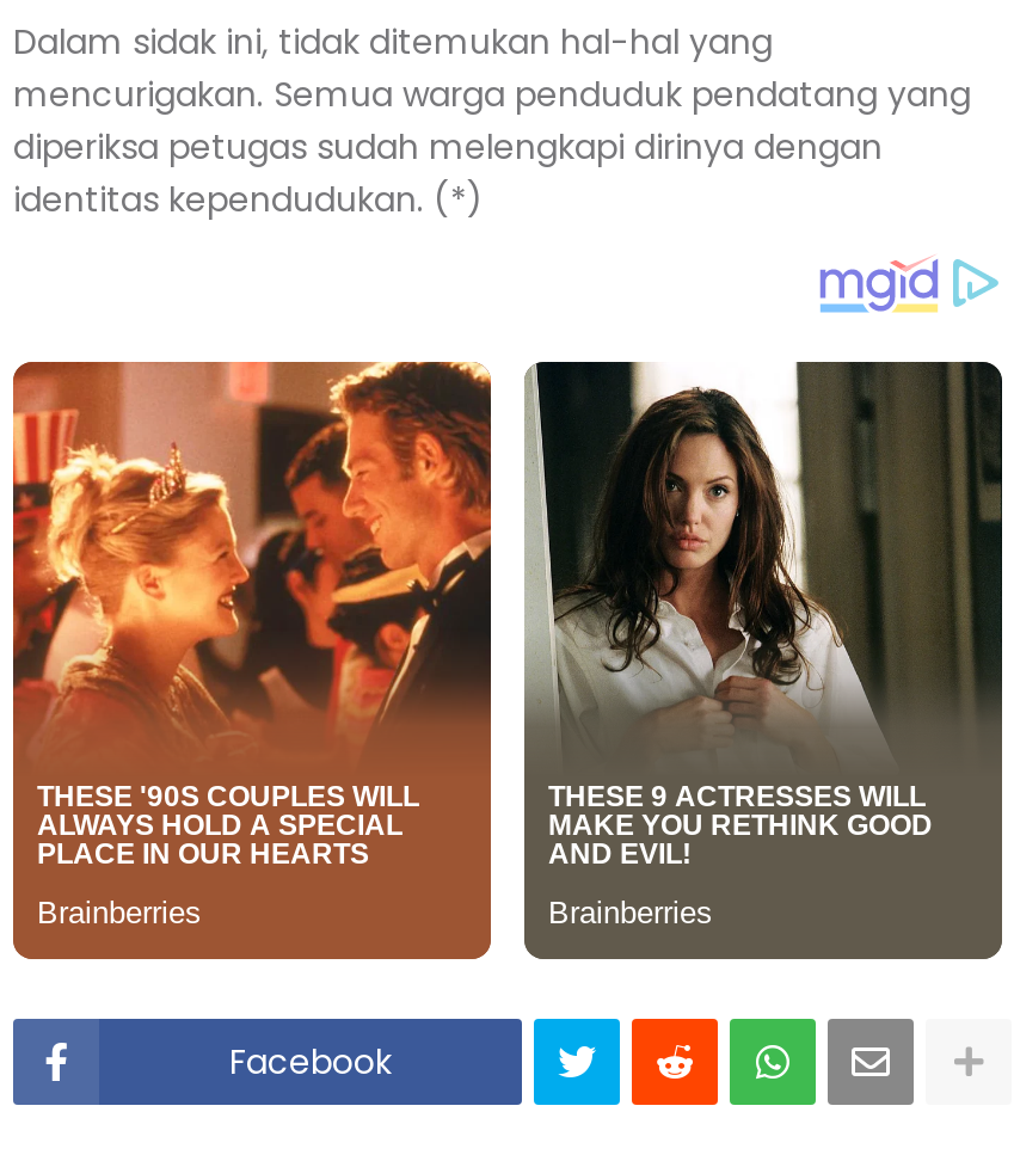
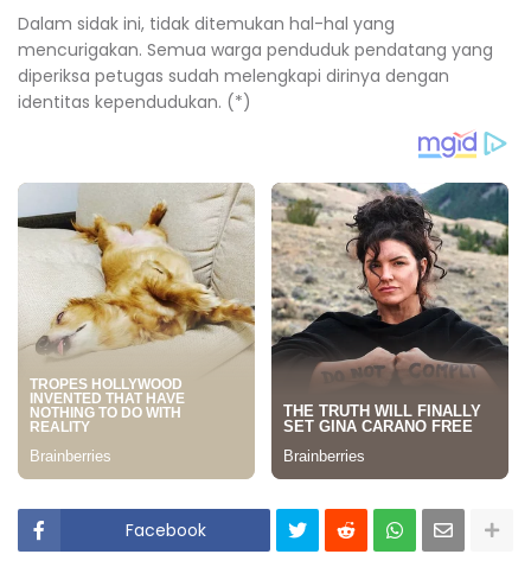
[11,360,493,959] [image] -> [17,183,256,478] [image]
[524,360,1004,754] [image] -> [271,181,510,378] [image]
[548,785,945,864] [image] -> [283,394,481,433] [image]

